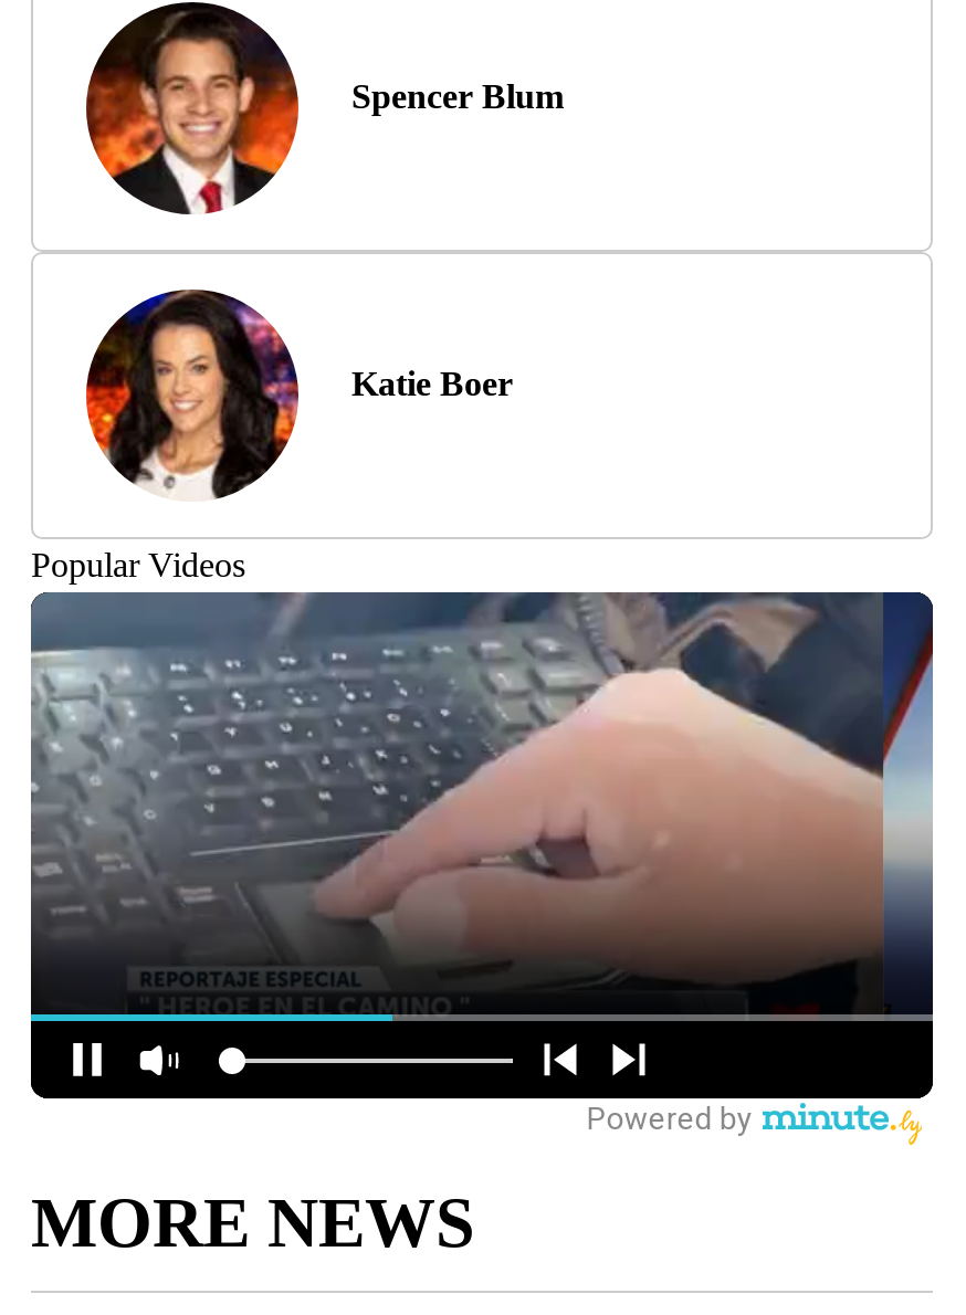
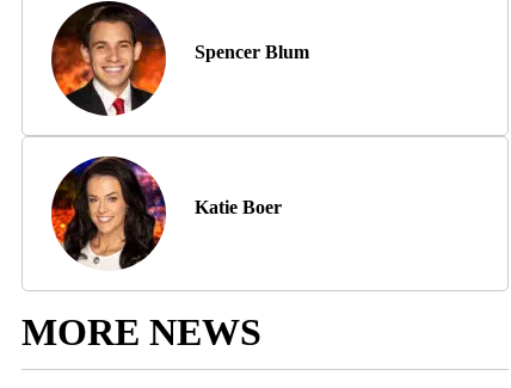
[31,545,245,583] Popular Videos -> none
[29,589,935,1144] [image] -> none

